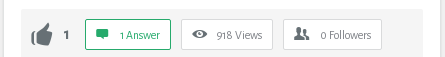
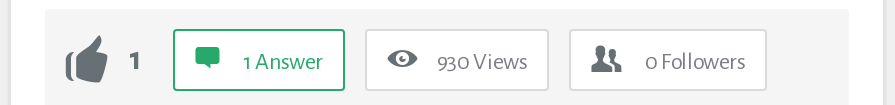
[217,29,262,41] 918Views -> [437,49,527,73] 930Views

